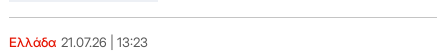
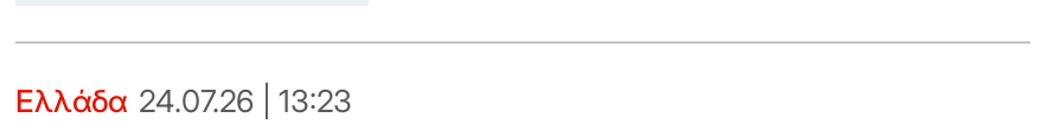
[9,34,148,50] Ελλάδα 21.07.26 13:23 -> [15,82,352,119] Ελλάδα 24.07.26 13:23

